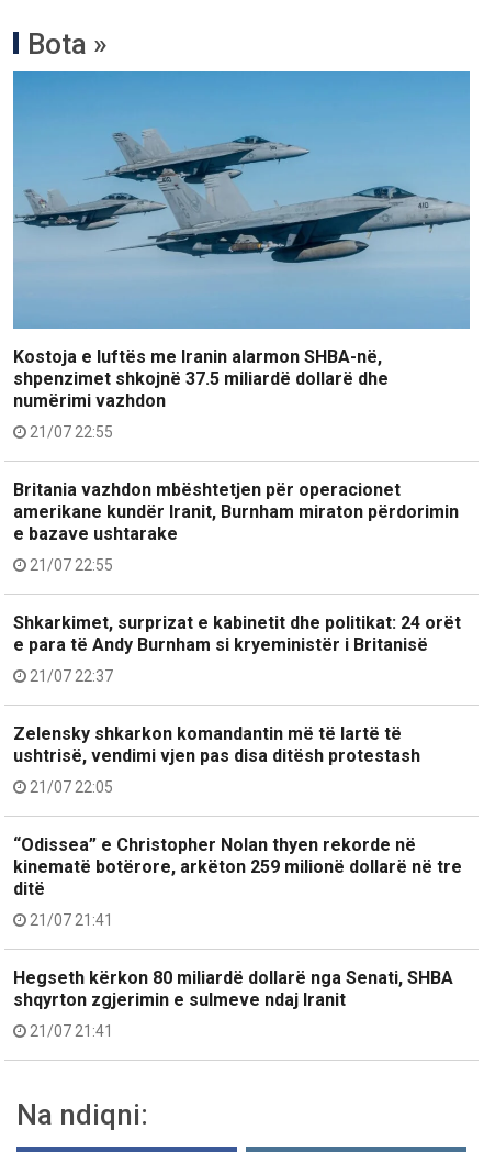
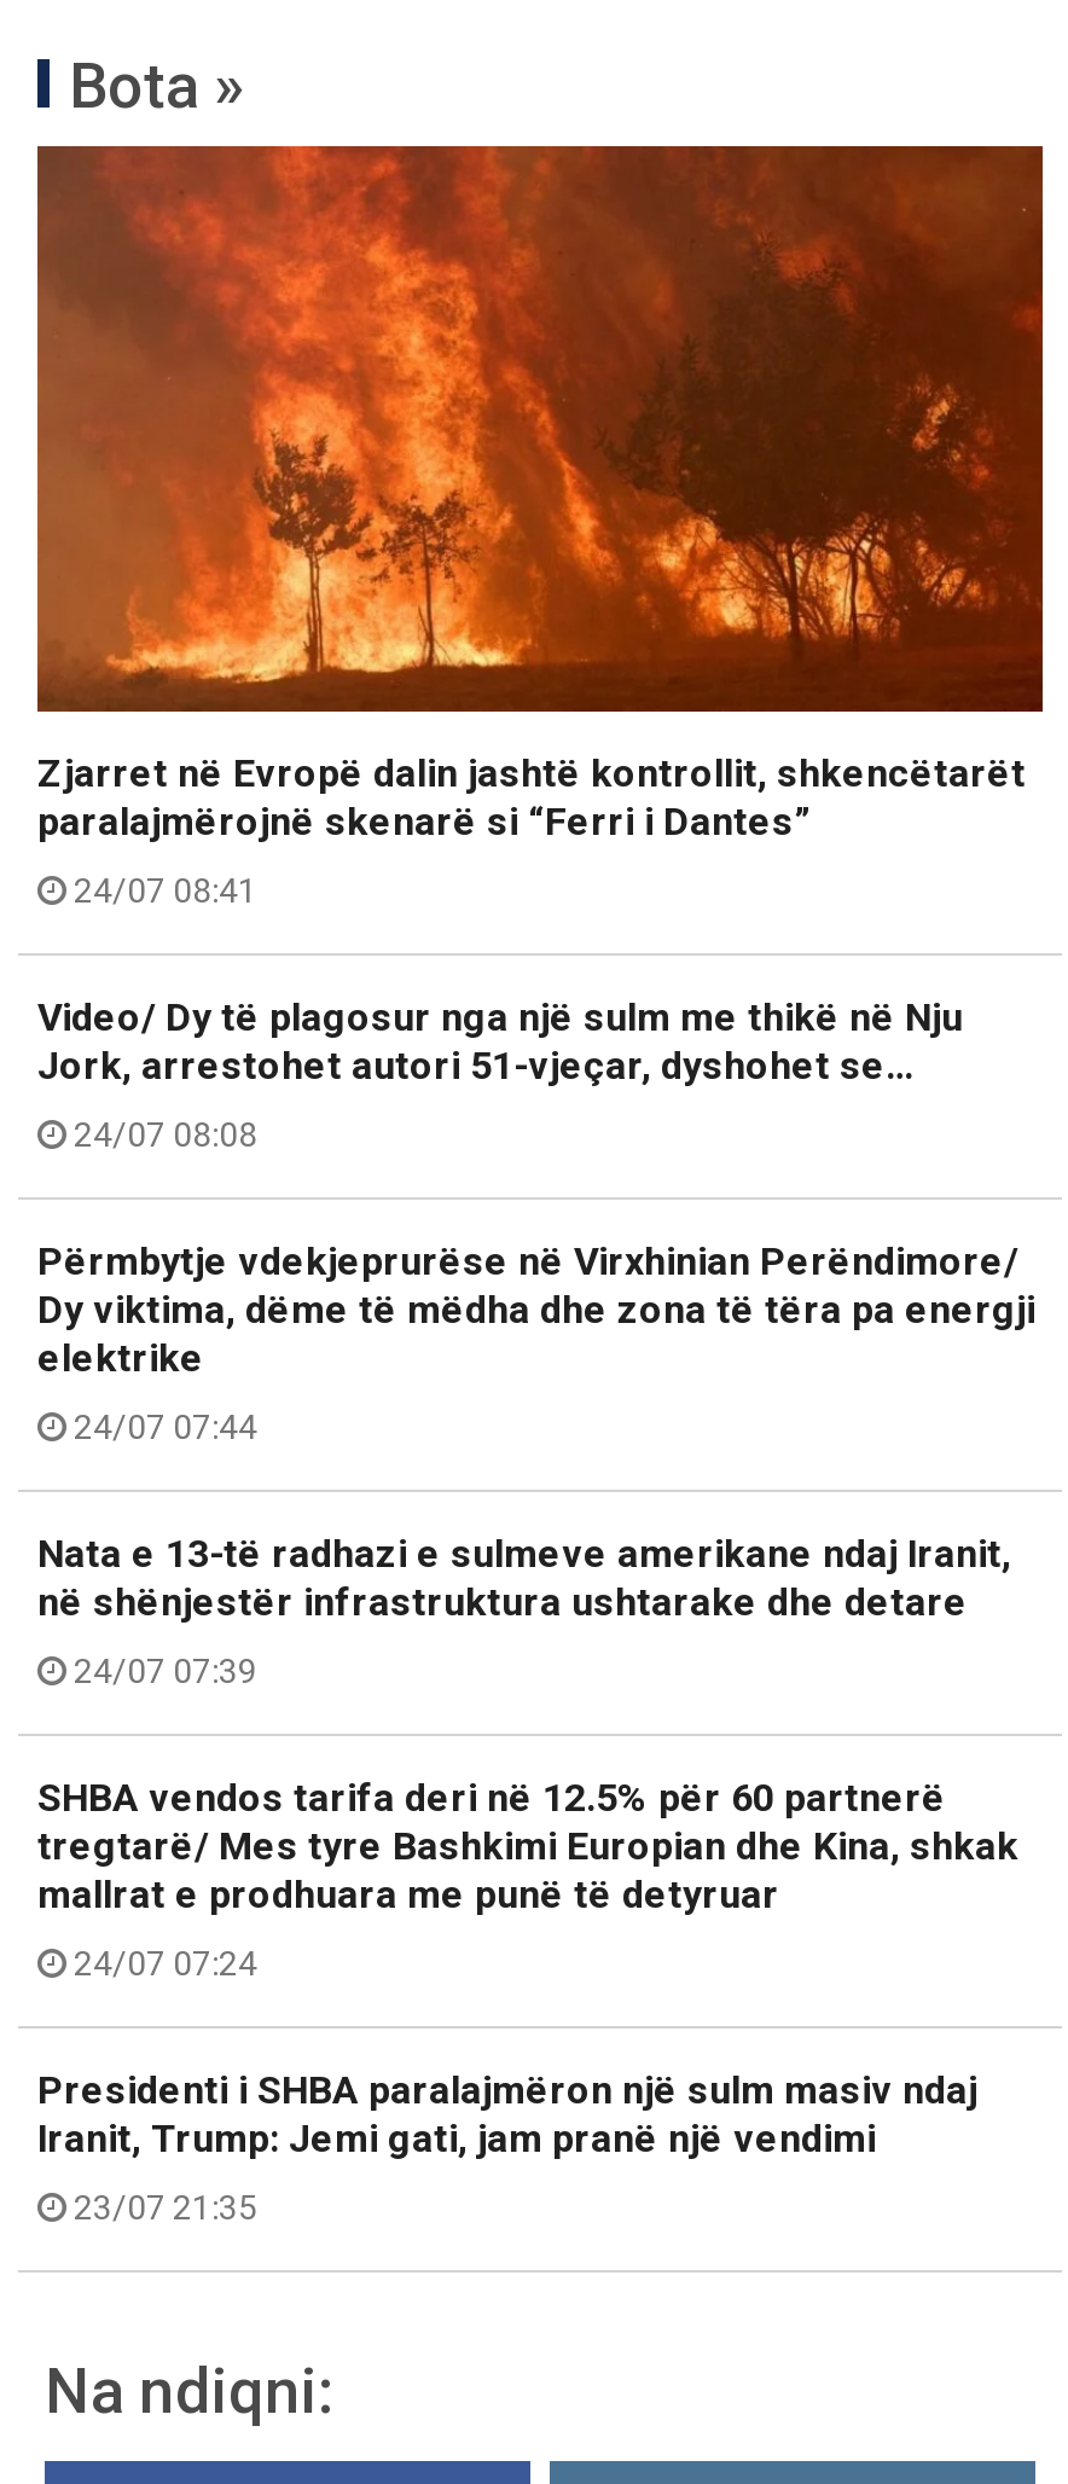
[12,70,471,411] [image] | Kostoja e luftës me Iranin alarmon SHBA-në, | shpenzimet shkojnë 37.5 miliardë dollarë dhe | numërimi vazhdon -> [35,144,1045,845] [image] | Zjarret në Evropë dalin jashtë kontrollit, shkencëtarët | paralajmërojnë skenarë si “Ferri i Dantes”
[26,423,113,441] 21/07 22:55 -> [66,872,257,910] 24/07 08:41
[13,479,459,544] Britania vazhdon mbështetjen për operacionet | amerikane kundër Iranit, Burnham miraton përdorimin | e bazave ushtarake -> [37,995,963,1089] Video/ Dy të plagosur nga një sulm me thikë në Nju | Jork, arrestohet autori 51-vjeçar, dyshohet se…
[26,556,113,574] 21/07 22:55 -> [66,1116,257,1154] 24/07 08:08
[13,612,461,655] Shkarkimet, surprizat e kabinetit dhe politikat: 24 orët | e para të Andy Burnham si kryeministër i Britanisë -> [37,1239,1035,1381] Përmbytje vdekjeprurëse në Virxhinian Perëndimore/ | Dy viktima, dëme të mëdha dhe zona të tëra pa energji | elektrike
[26,667,113,685] 21/07 22:37 -> [66,1408,257,1447] 24/07 07:44
[13,724,420,766] Zelensky shkarkon komandantin më të lartë të | ushtrisë, vendimi vjen pas disa ditësh protestash -> [37,1531,1011,1625] Nata e 13-të radhazi e sulmeve amerikane ndaj Iranit, | në shënjestër infrastruktura ushtarake dhe detare
[26,778,113,796] 21/07 22:05 -> [66,1652,257,1691] 24/07 07:39
[13,835,462,899] “Odissea” e Christopher Nolan thyen rekorde në | kinematë botërore, arkëton 259 milionë dollarë në tre | ditë -> [37,1775,1018,1918] SHBA vendos tarifa deri në 12.5% për 60 partnerë | tregtarë/ Mes tyre Bashkimi Europian dhe Kina, shkak | mallrat e prodhuara me punë të detyruar
[26,911,113,929] 21/07 21:41 -> [66,1944,257,1983] 24/07 07:24
[13,968,453,1010] Hegseth kërkon 80 miliardë dollarë nga Senati, SHBA | shqyrton zgjerimin e sulmeve ndaj Iranit -> [37,2068,977,2162] Presidenti i SHBA paralajmëron një sulm masiv ndaj | Iranit, Trump: Jemi gati, jam pranë një vendimi
[26,1023,113,1040] 21/07 21:41 -> [66,2188,257,2227] 23/07 21:35

